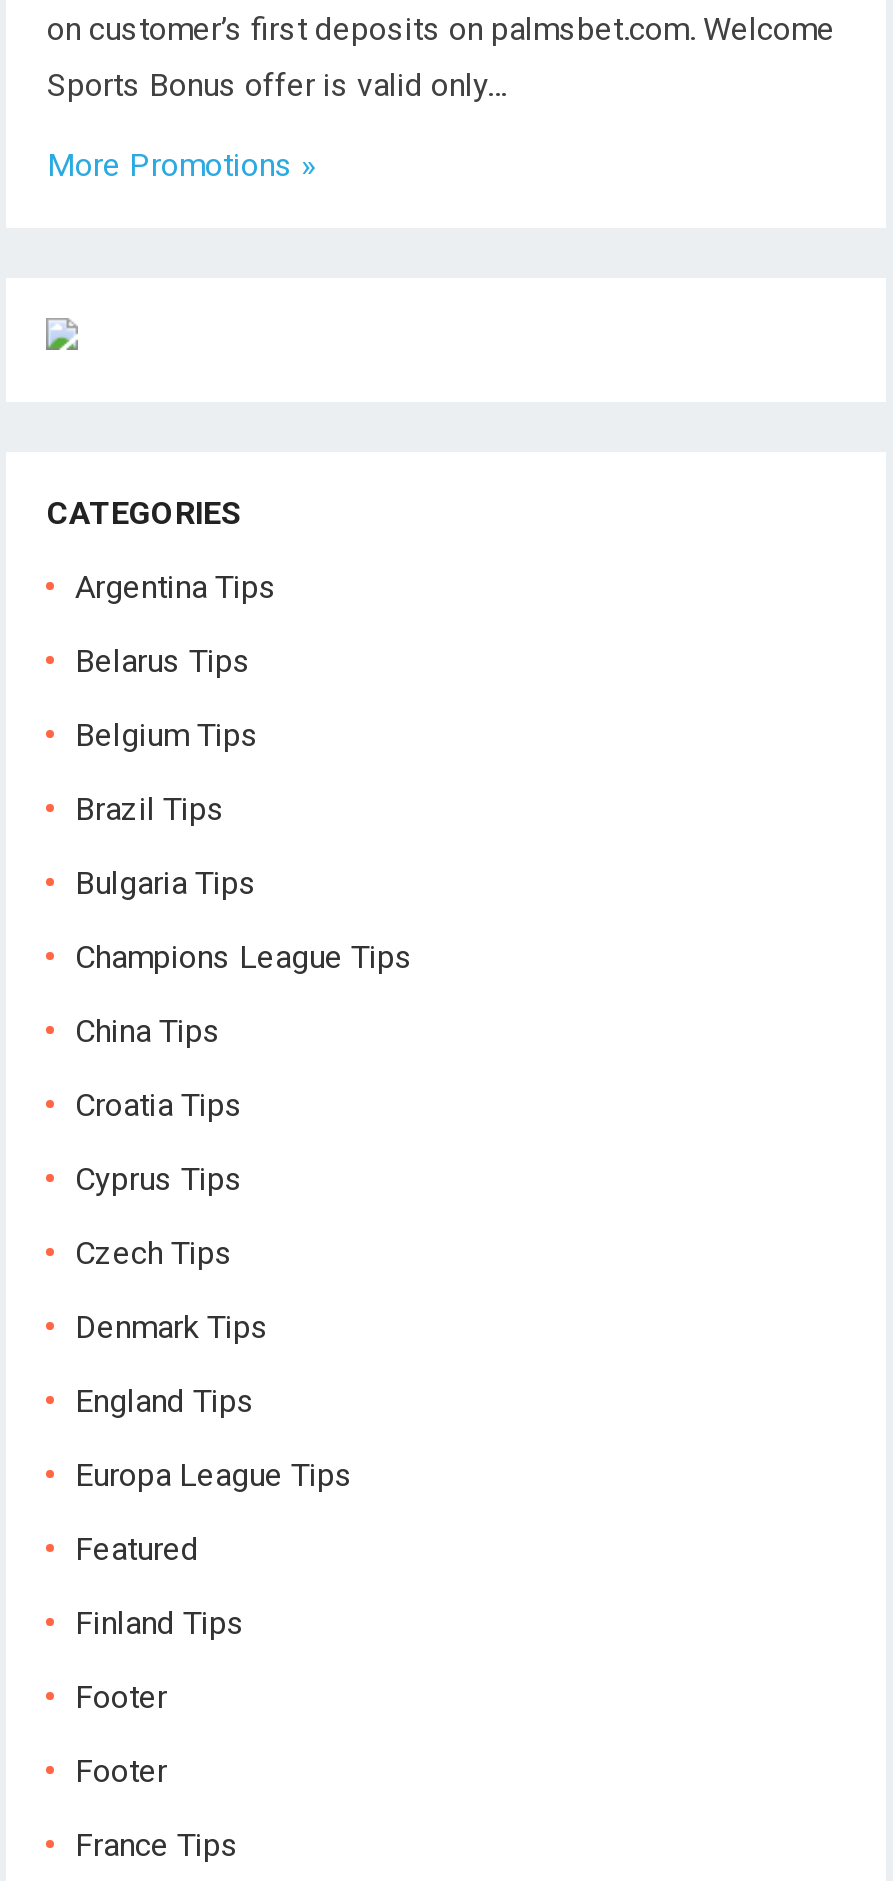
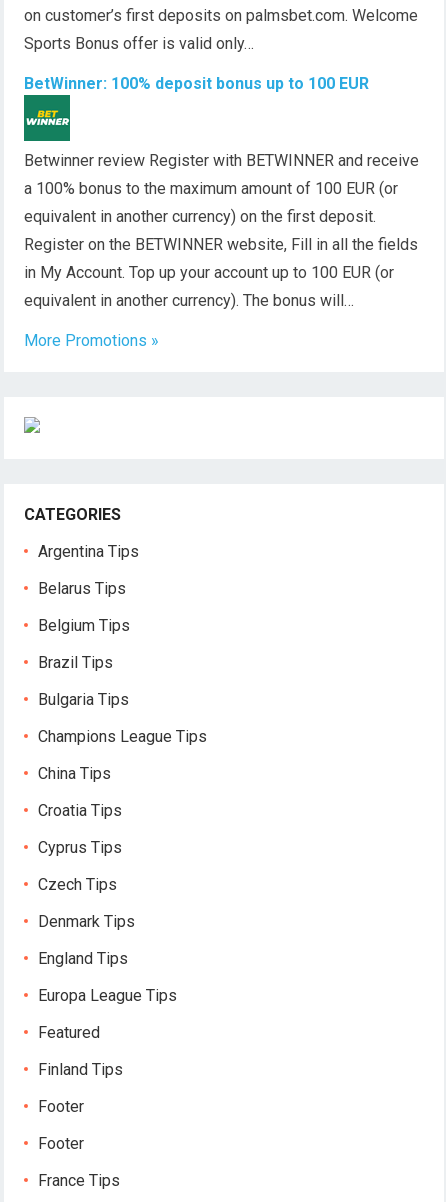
none -> [23,101,419,310] [image] | Betwinner review Register with BETWINNER and receive | a 100% bonus to the maximum amount of 100 EUR (or | equivalent in another currency) on the first deposit. | Register on the BETWINNER website, Fill in all the fields | in My Account. Top up your account up to 100 EUR (or | equivalent in another currency). The bonus will…
none -> [24,74,369,93] BetWinner: 100% deposit bonus up to 100 EUR

